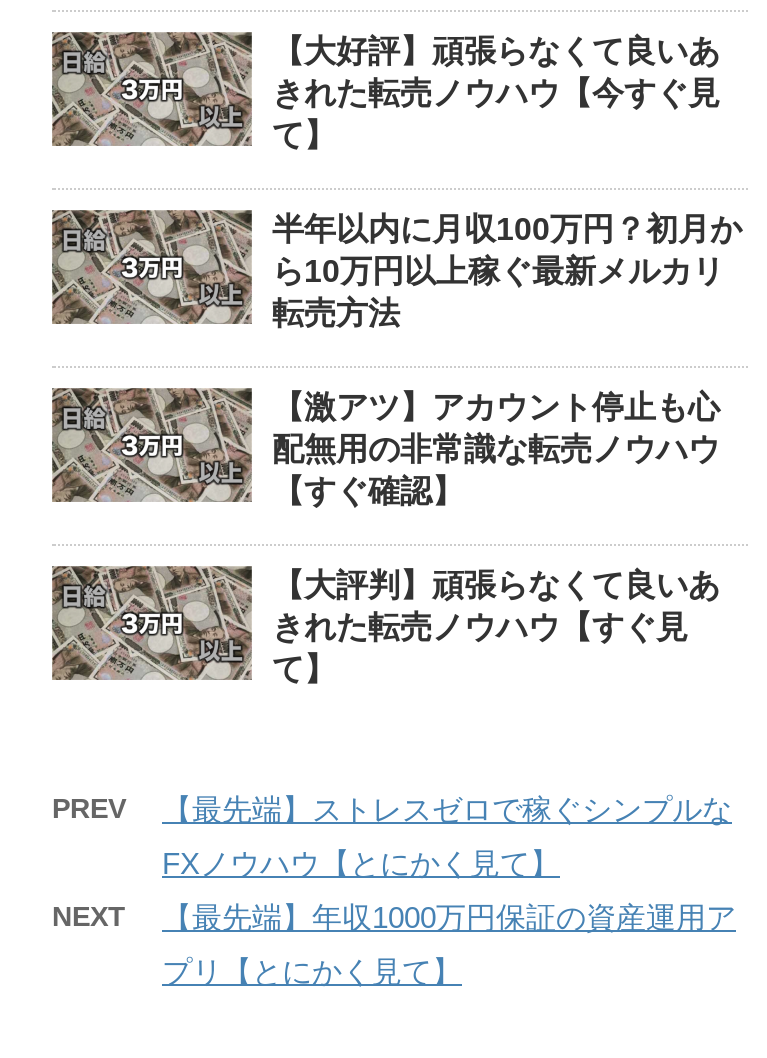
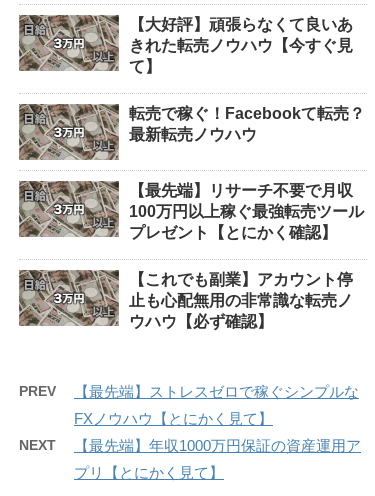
[272,212,742,330] 半年以内に月収100万円？初月か | ら10万円以上稼ぐ最新メルカリ | 転売方法 -> [129,105,365,143] 転売で稼ぐ！Facebookて転売？ | 最新転売ノウハウ
[272,390,720,508] 【激アツ】アカウント停止も心 | 配無用の非常識な転売ノウハウ | 【すぐ確認】 -> [129,182,364,241] 【最先端】リサーチ不要で月収 | 100万円以上稼ぐ最強転売ツール | プレゼント【とにかく確認】
[272,568,720,686] 【大評判】頑張らなくて良いあ | きれた転売ノウハウ【すぐ見 | て】 -> [129,271,353,330] 【これでも副業】アカウント停 | 止も心配無用の非常識な転売ノ | ウハウ【必ず確認】

